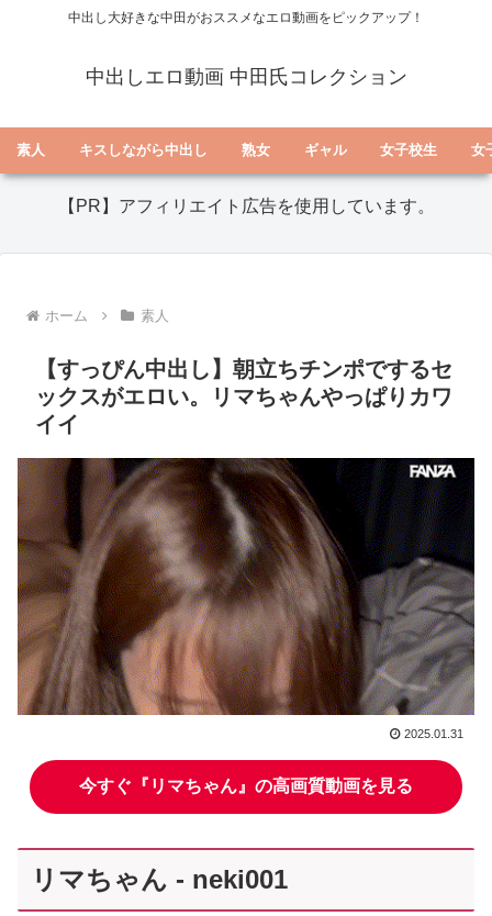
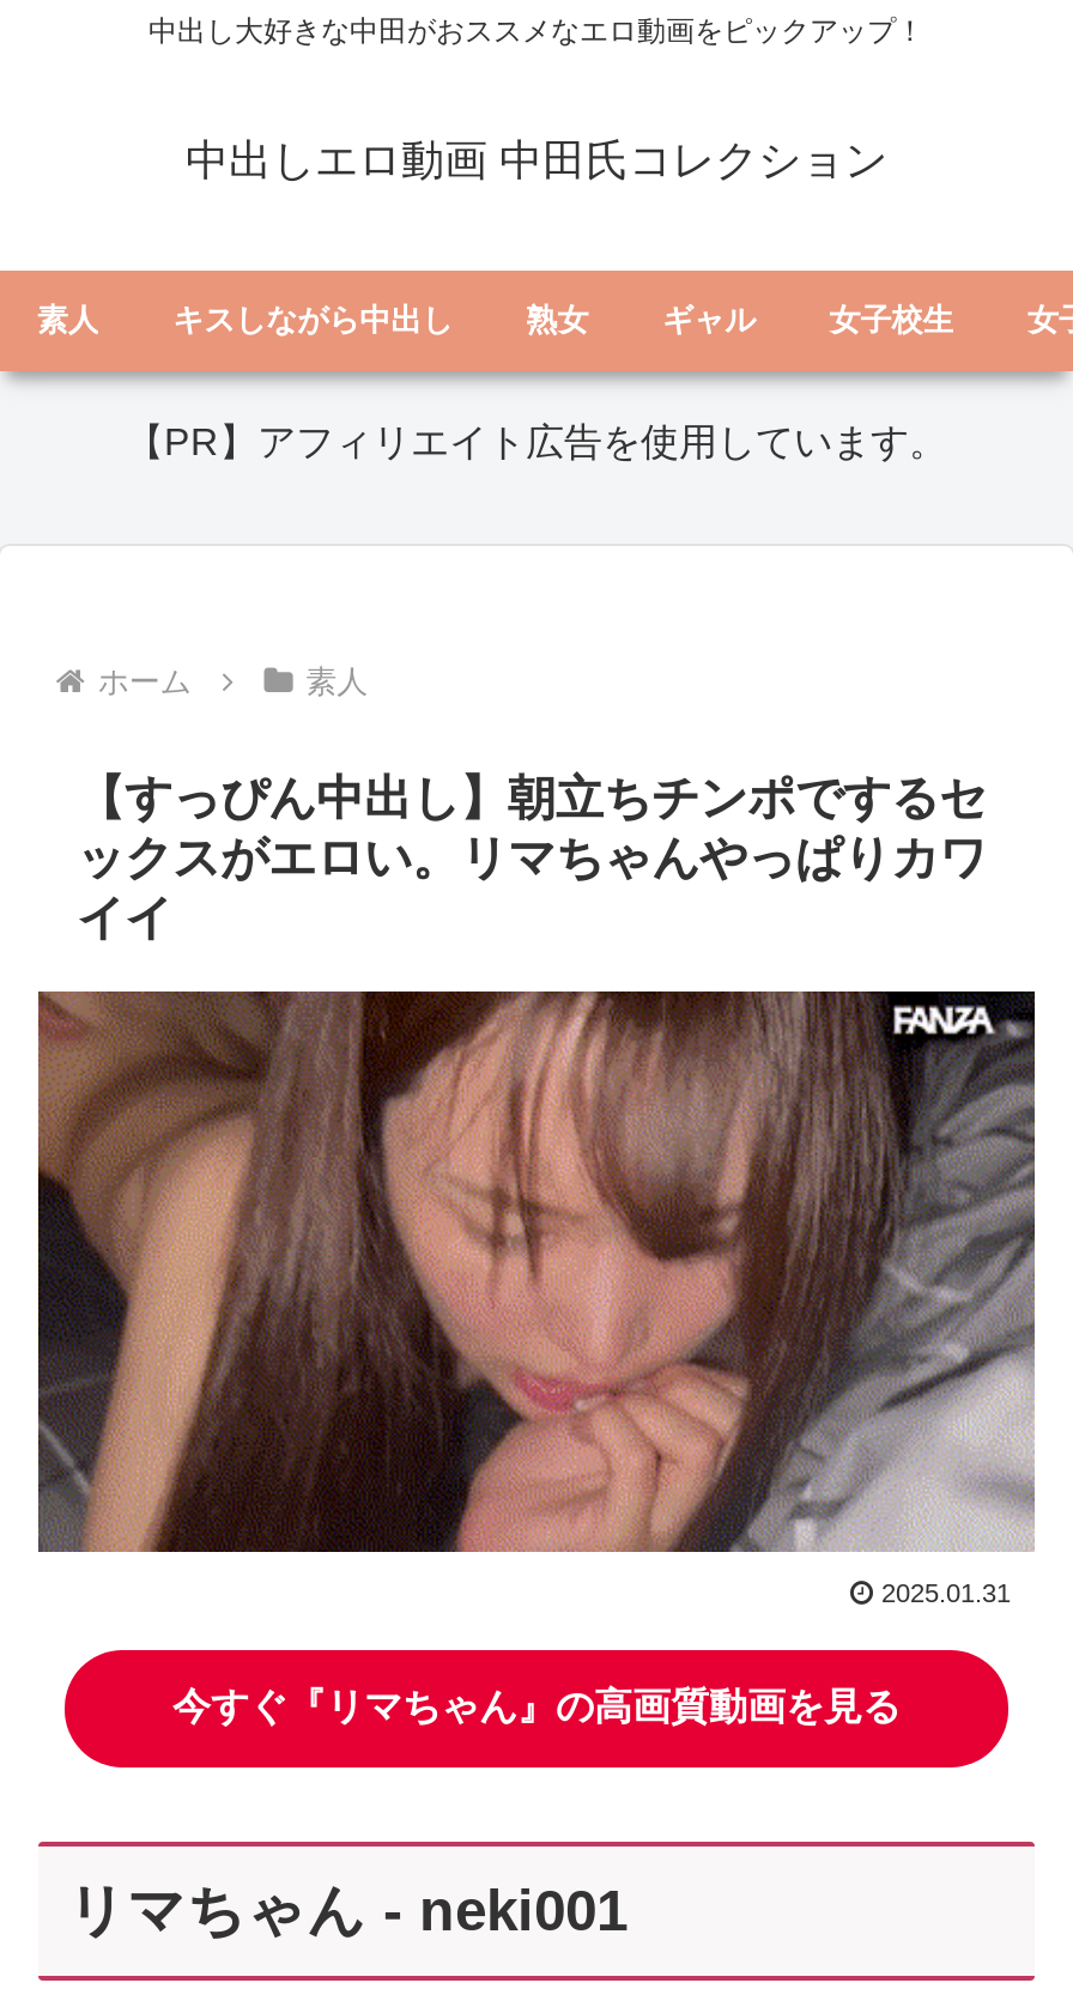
[18,457,476,716] [image] -> [38,989,1037,1554] [image]

